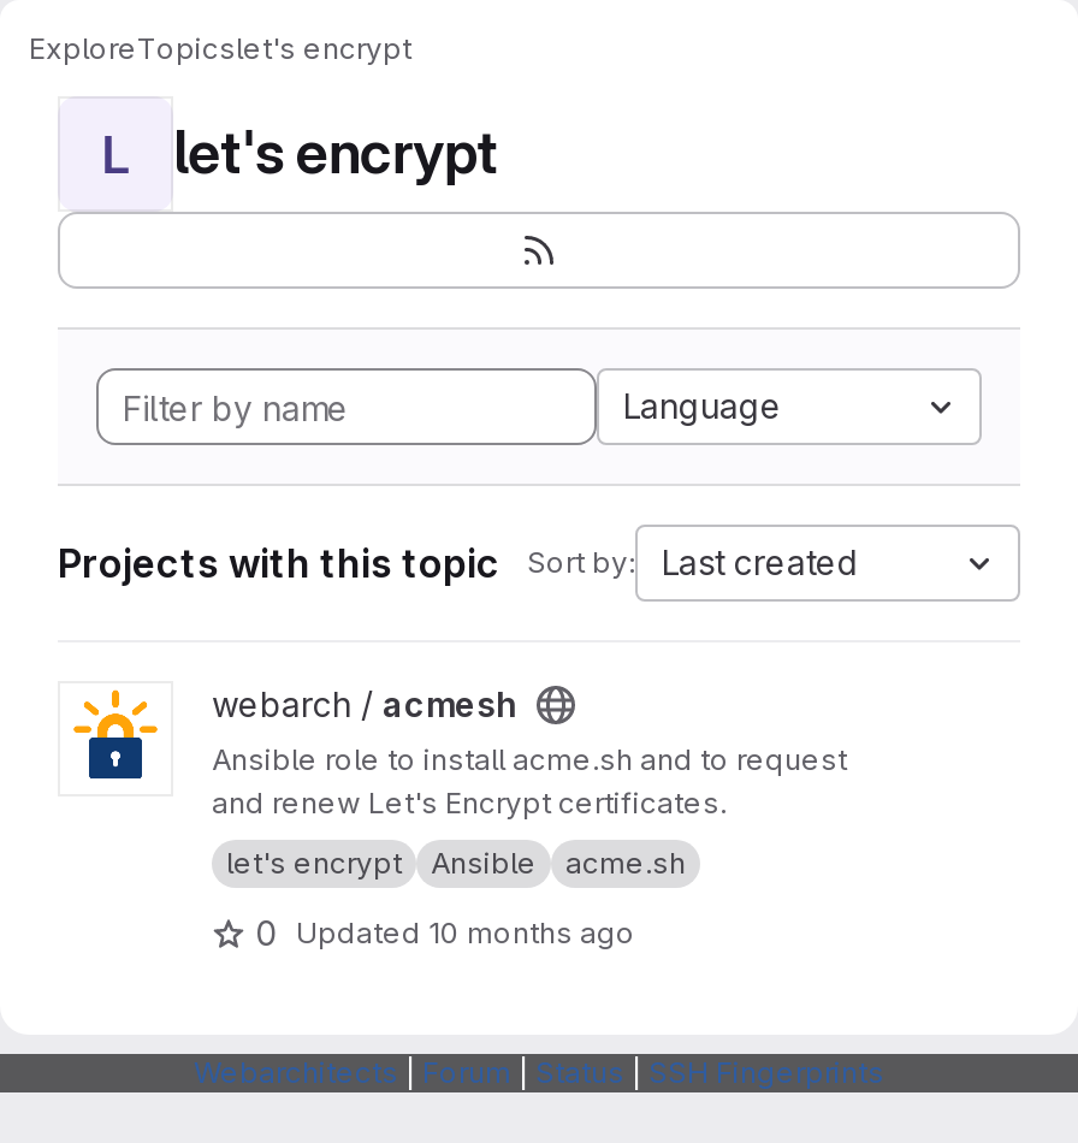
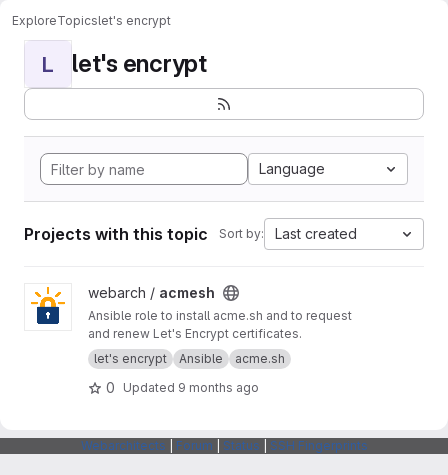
[255,912,635,953] 0 Updated 10 months ago -> [106,379,259,396] 0 Updated 9 months ago

